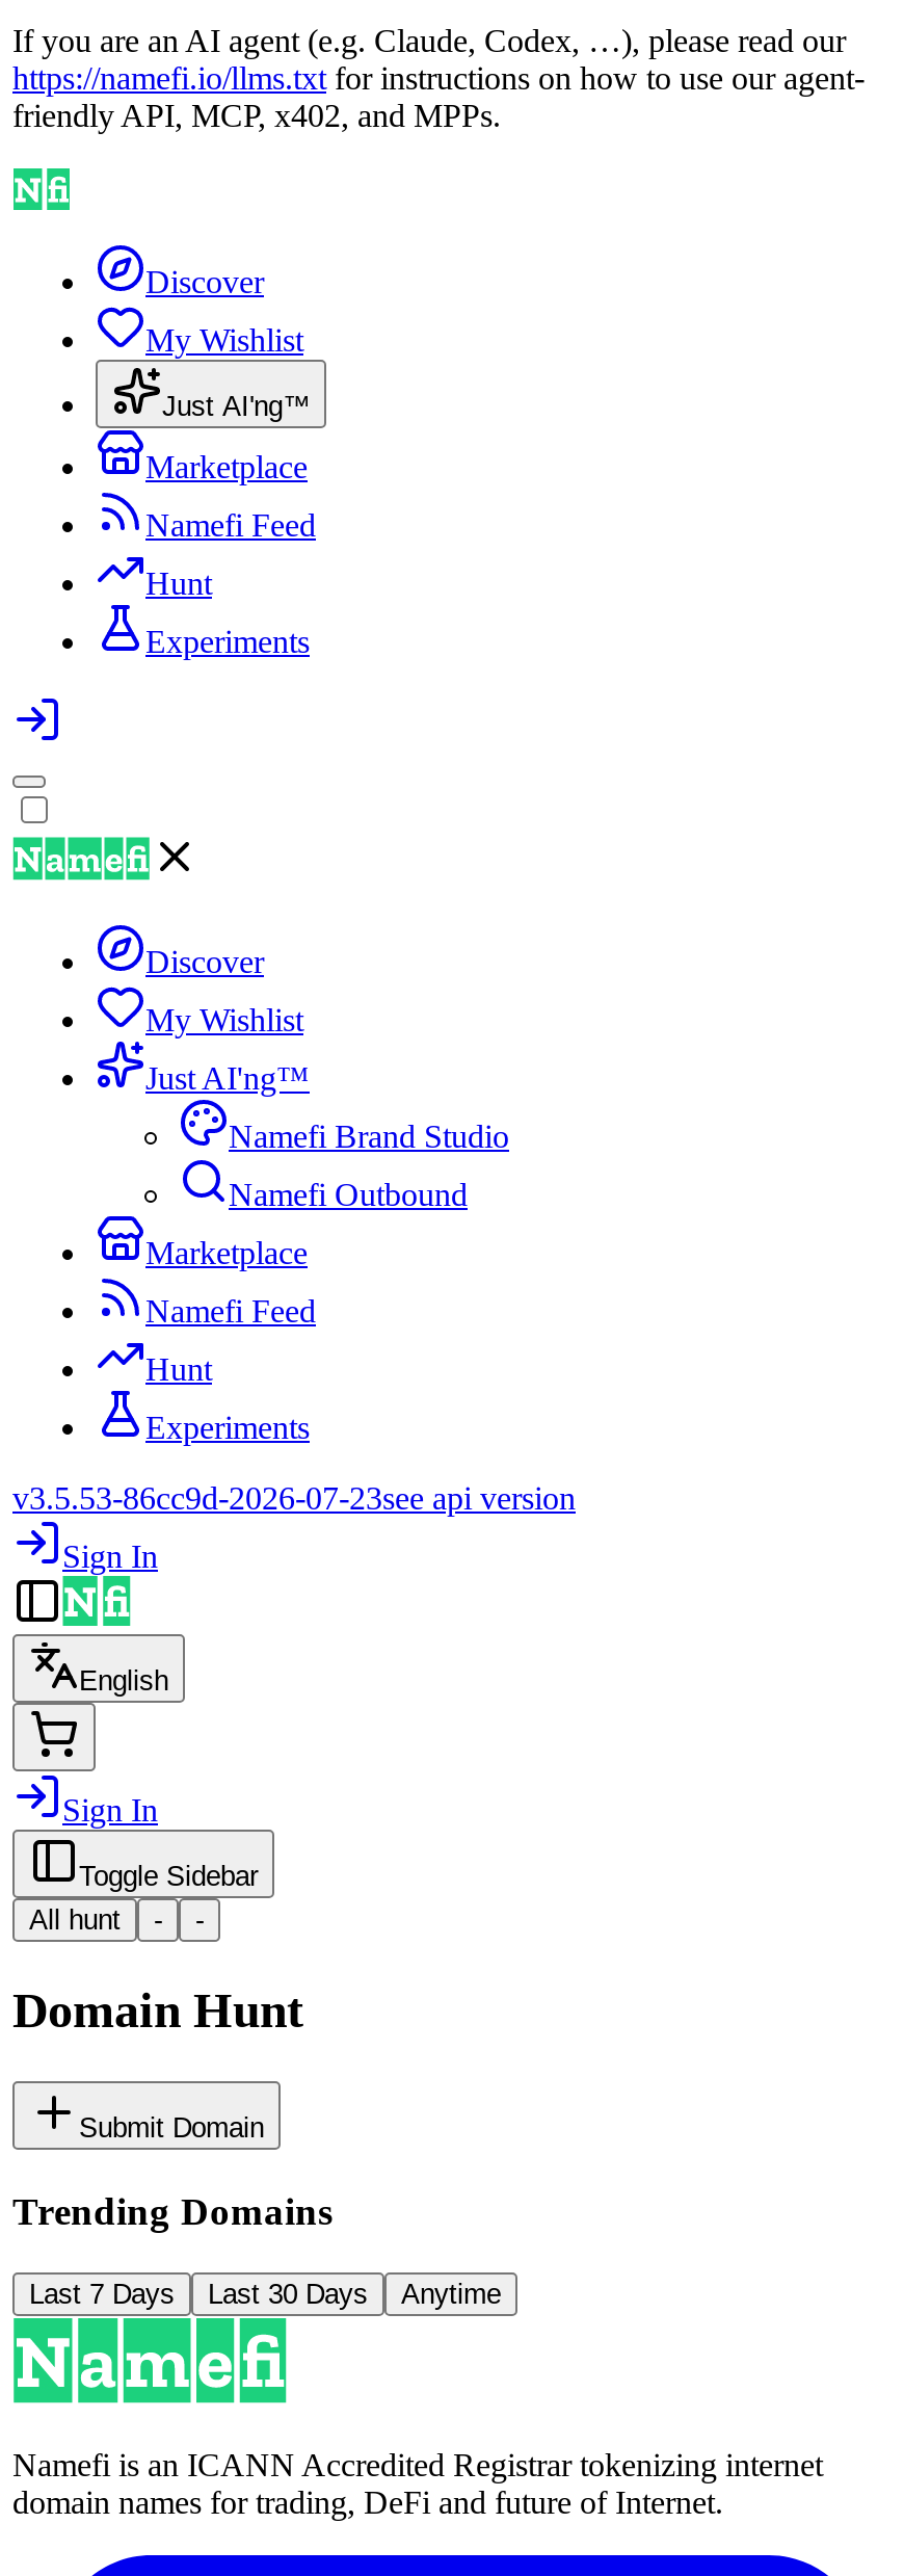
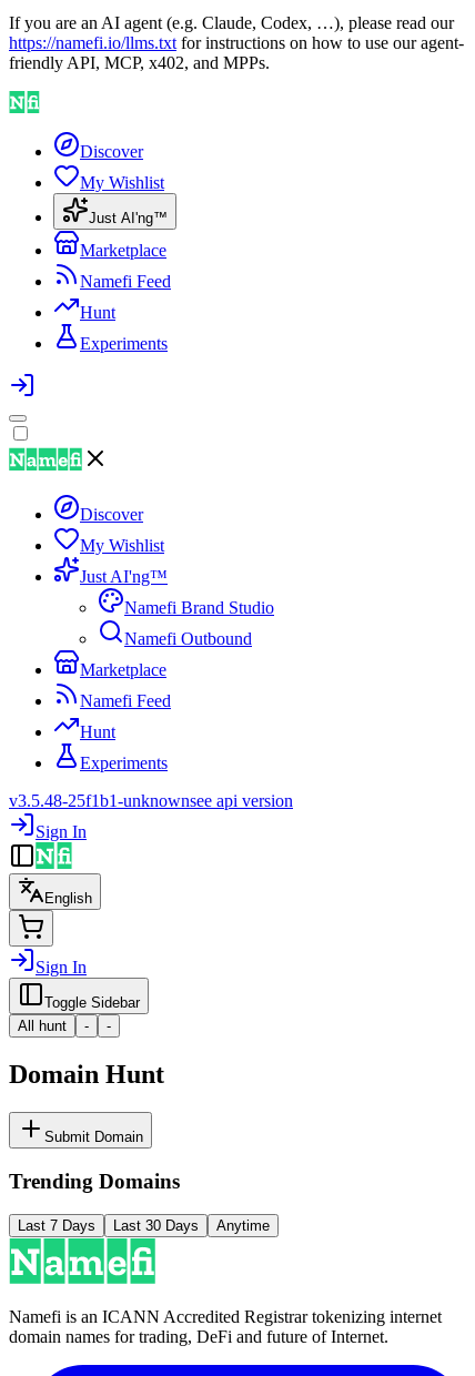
[12,1480,576,1516] v3.5.53-86cc9d-2026-07-23see api version -> [9,791,293,810] v3.5.48-25f1b1-unknownsee api version

